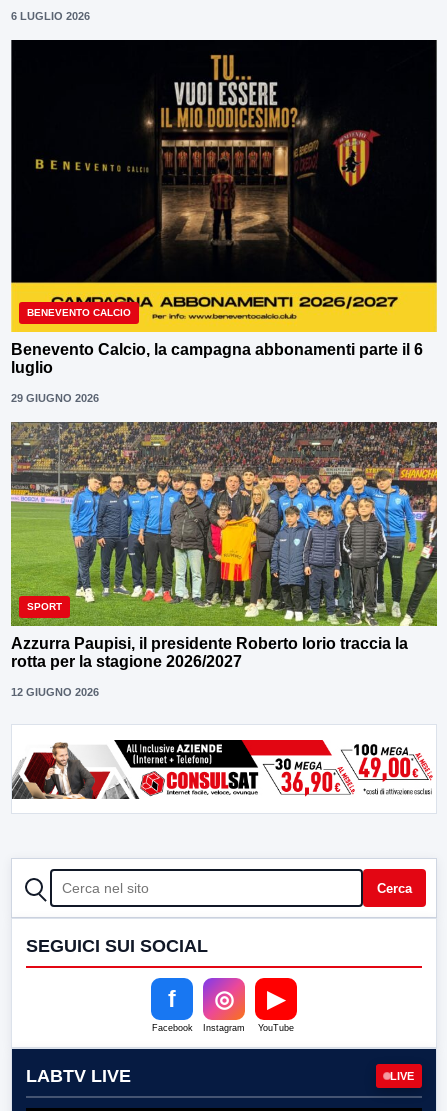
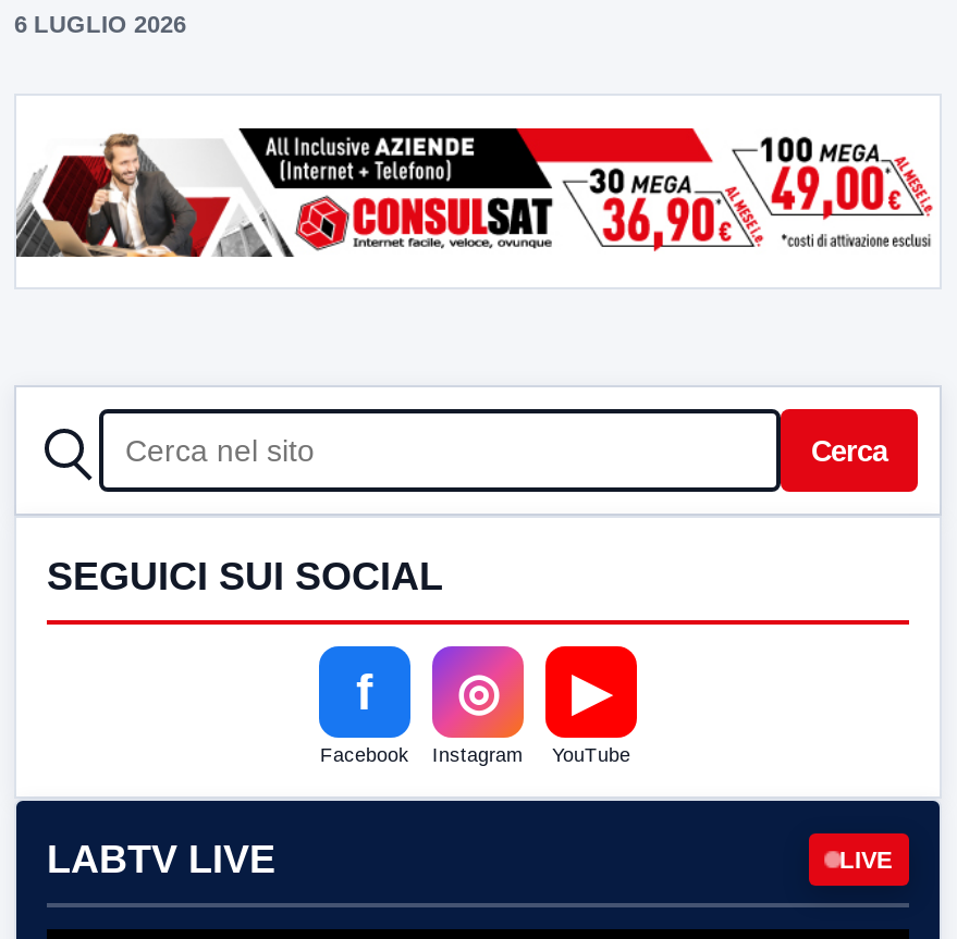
[10,39,438,404] [image] | BENEVENTO CALCIO | Benevento Calcio, la campagna abbonamenti parte il 6 | luglio | 29 GIUGNO 2026 -> none
[10,421,438,698] [image] | SPORT | Azzurra Paupisi, il presidente Roberto Iorio traccia la | rotta per la stagione 2026/2027 | 12 GIUGNO 2026 -> none

